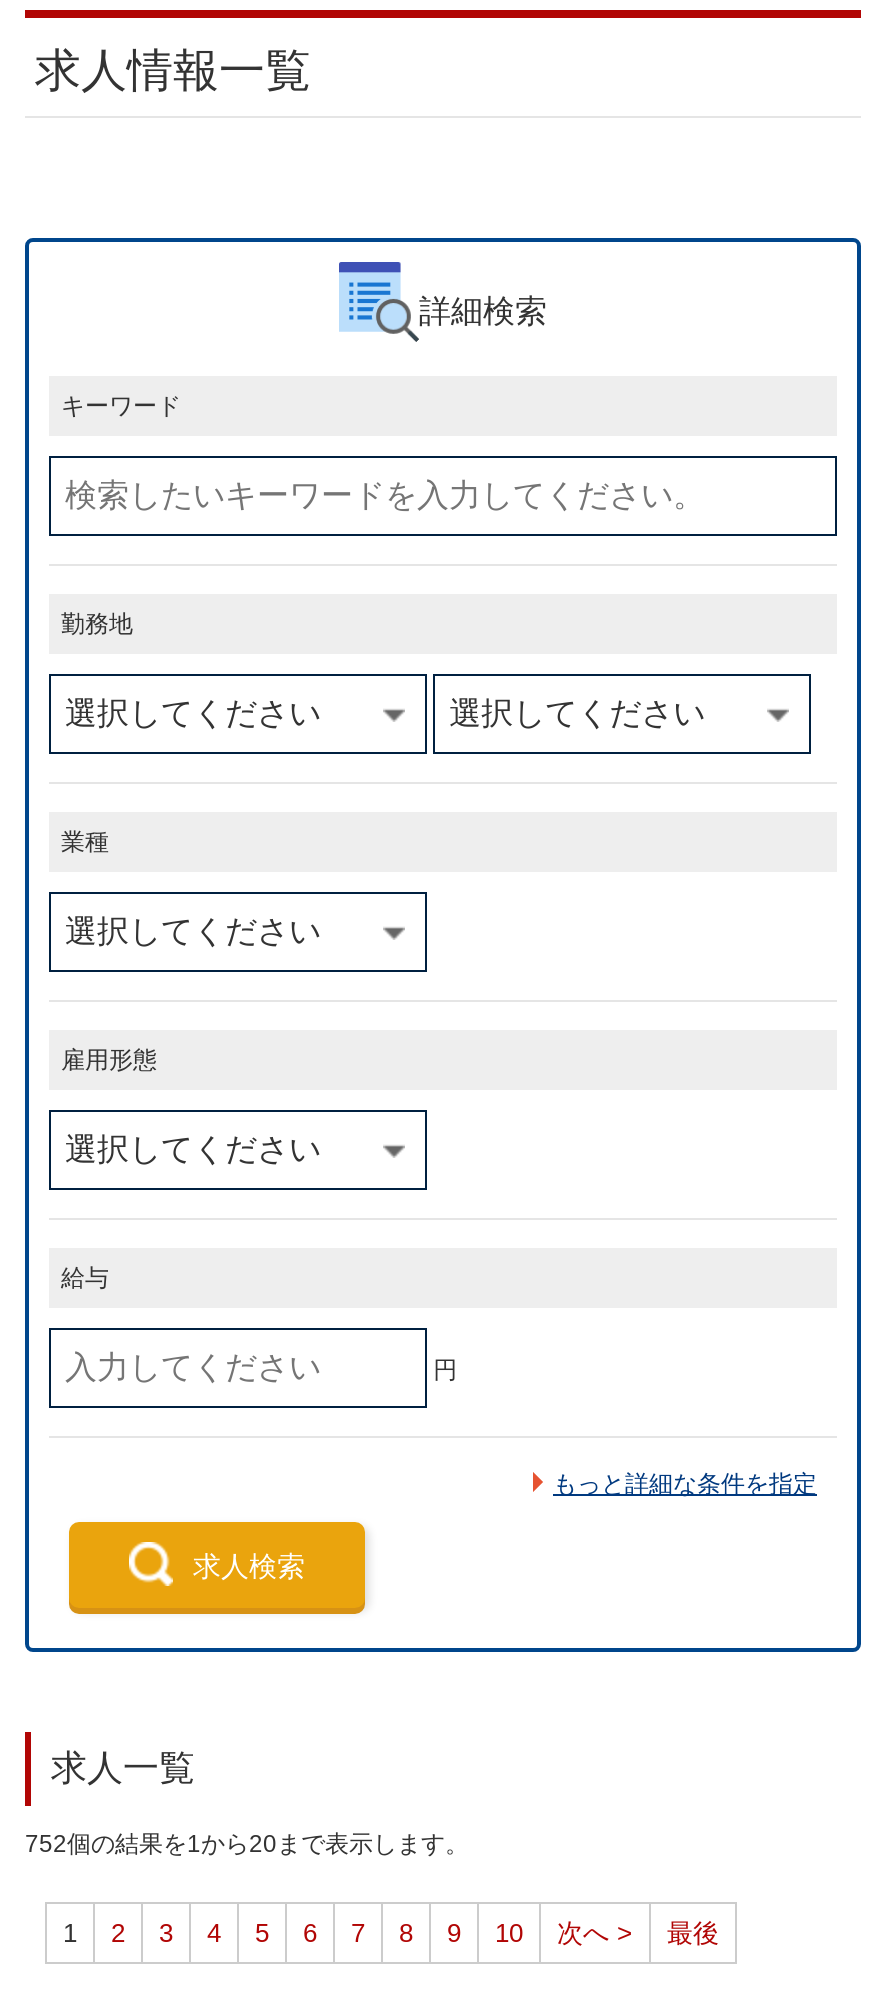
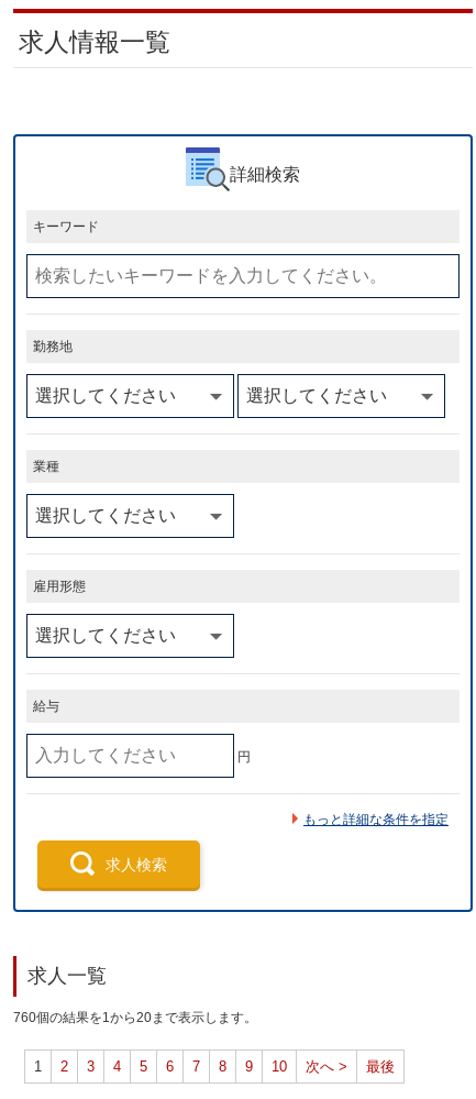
[25,1831,469,1859] 752個の結果を1から20まで表示します。 -> [13,1010,257,1026] 760個の結果を1から20まで表示します。

